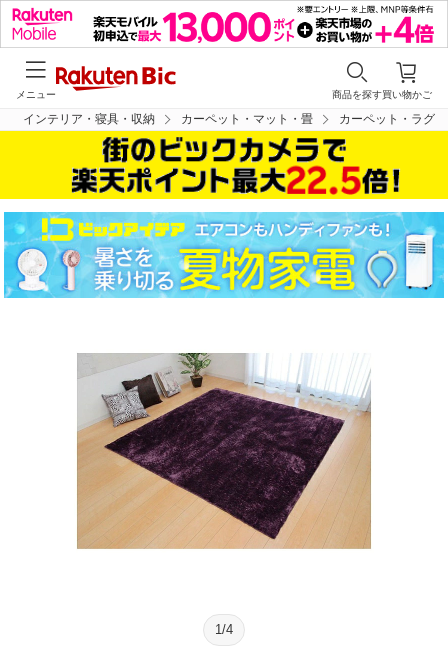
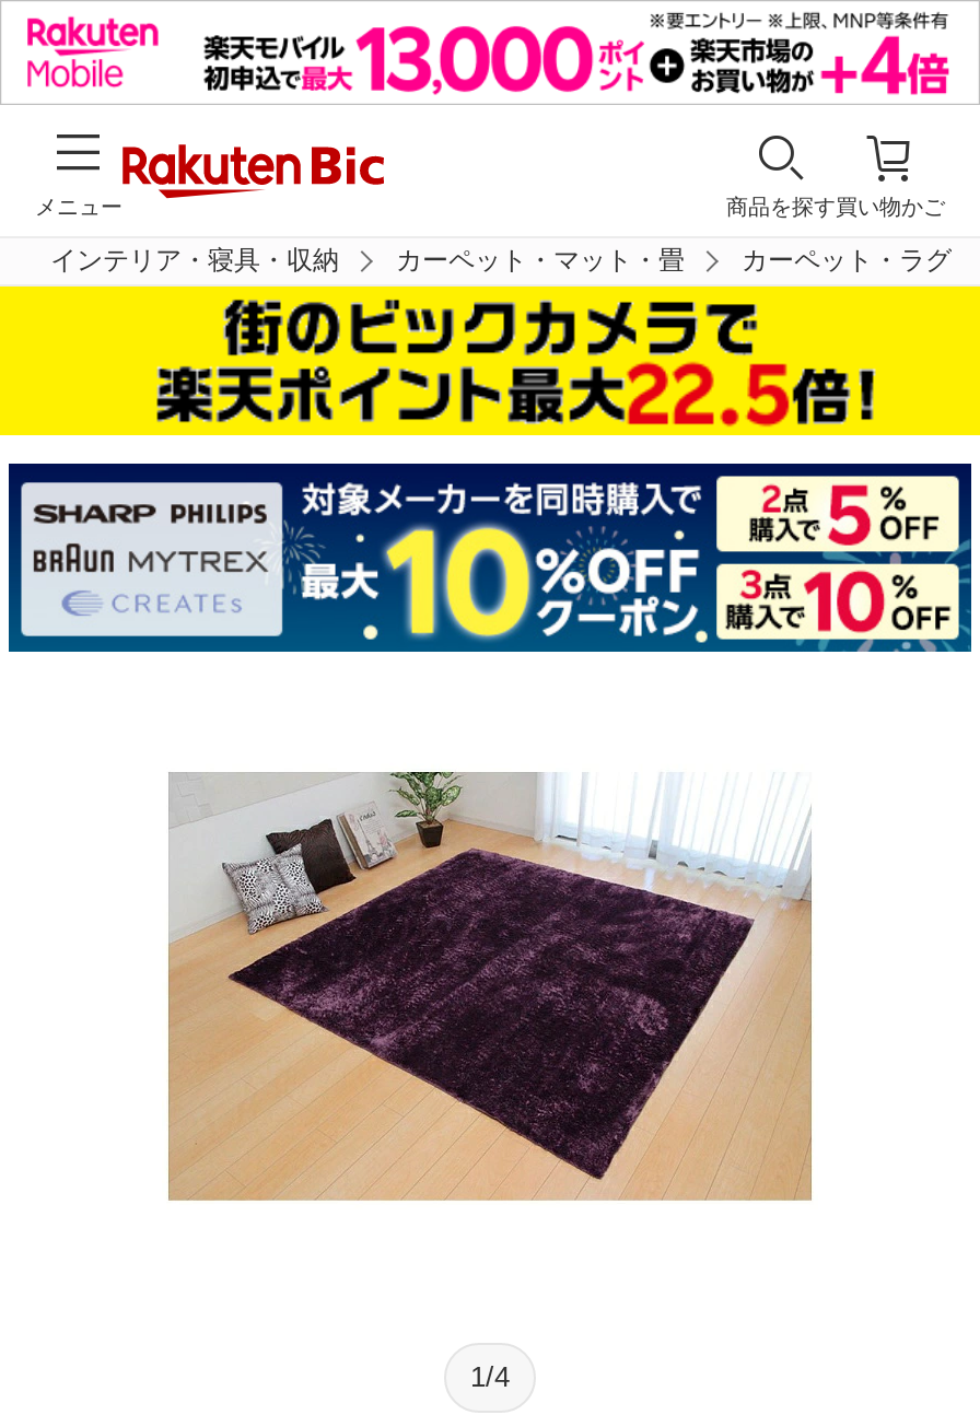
[3,211,445,299] [image] -> [7,461,973,654] [image]

